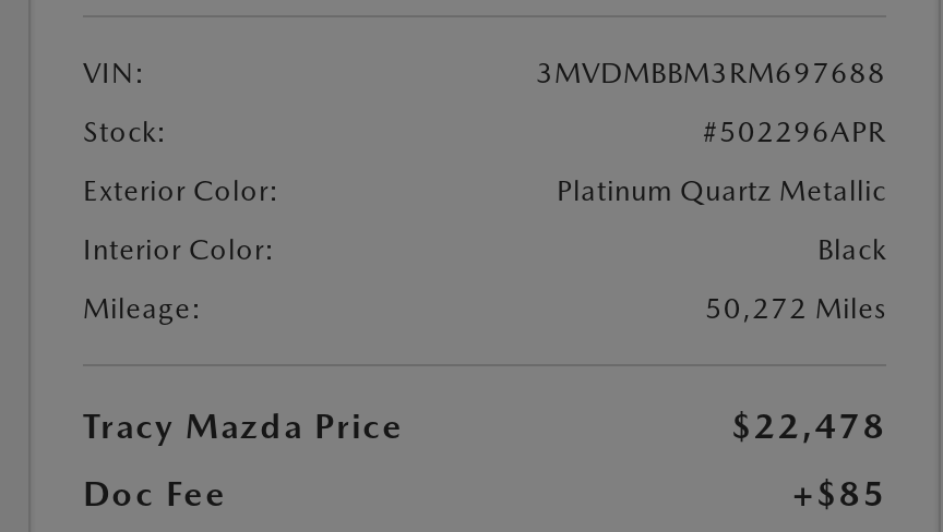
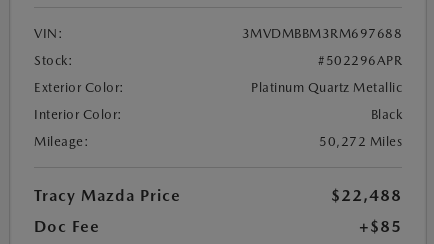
[731,406,886,448] $22,478 -> [331,186,402,205] $22,488

